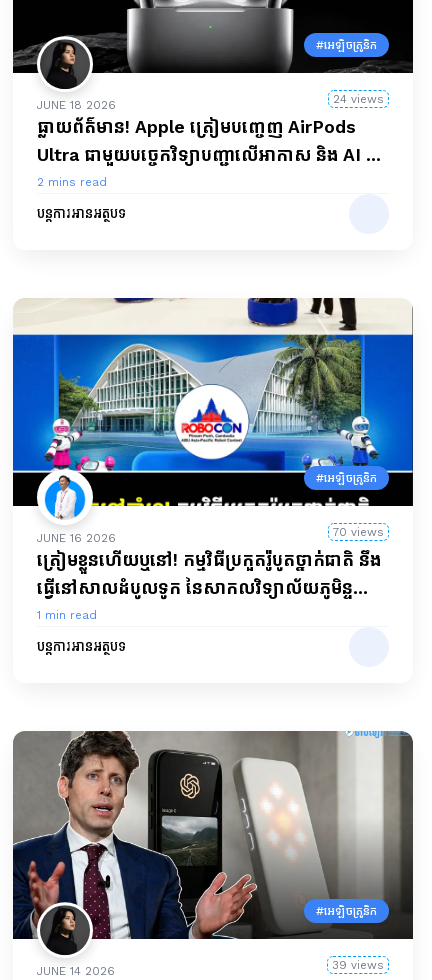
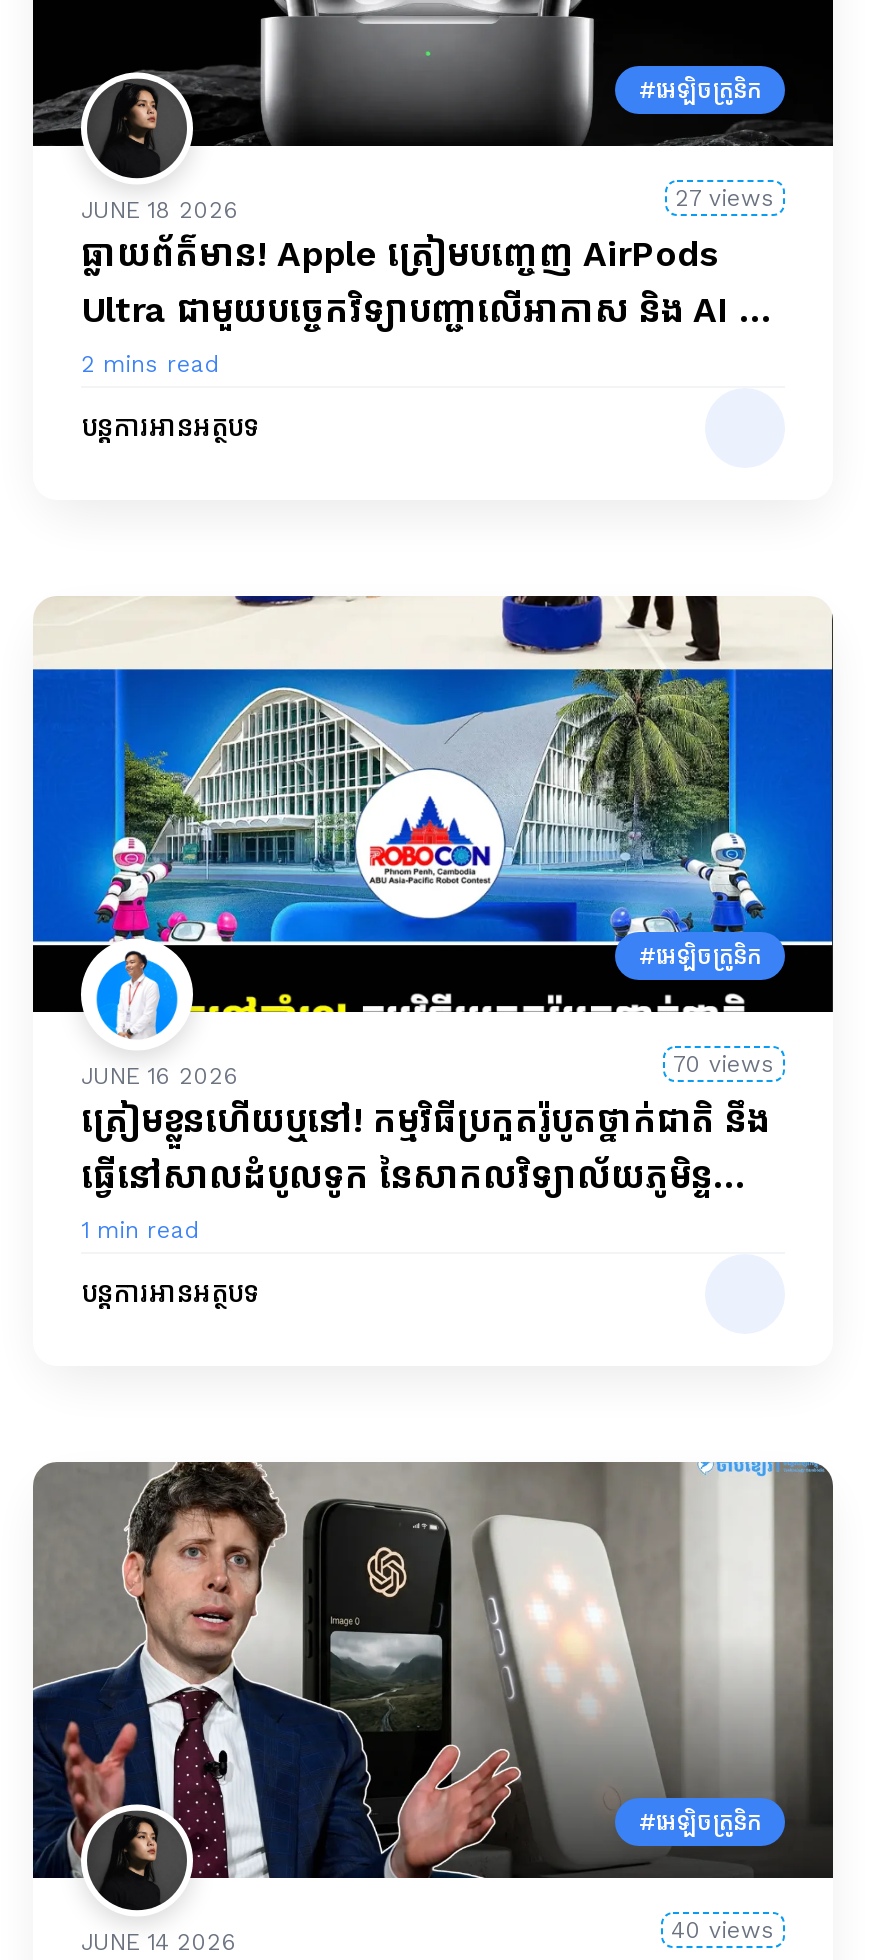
[333,92,384,106] 24 views -> [675,184,775,212] 27 views
[332,958,384,972] 39 views -> [671,1916,775,1944] 40 views

